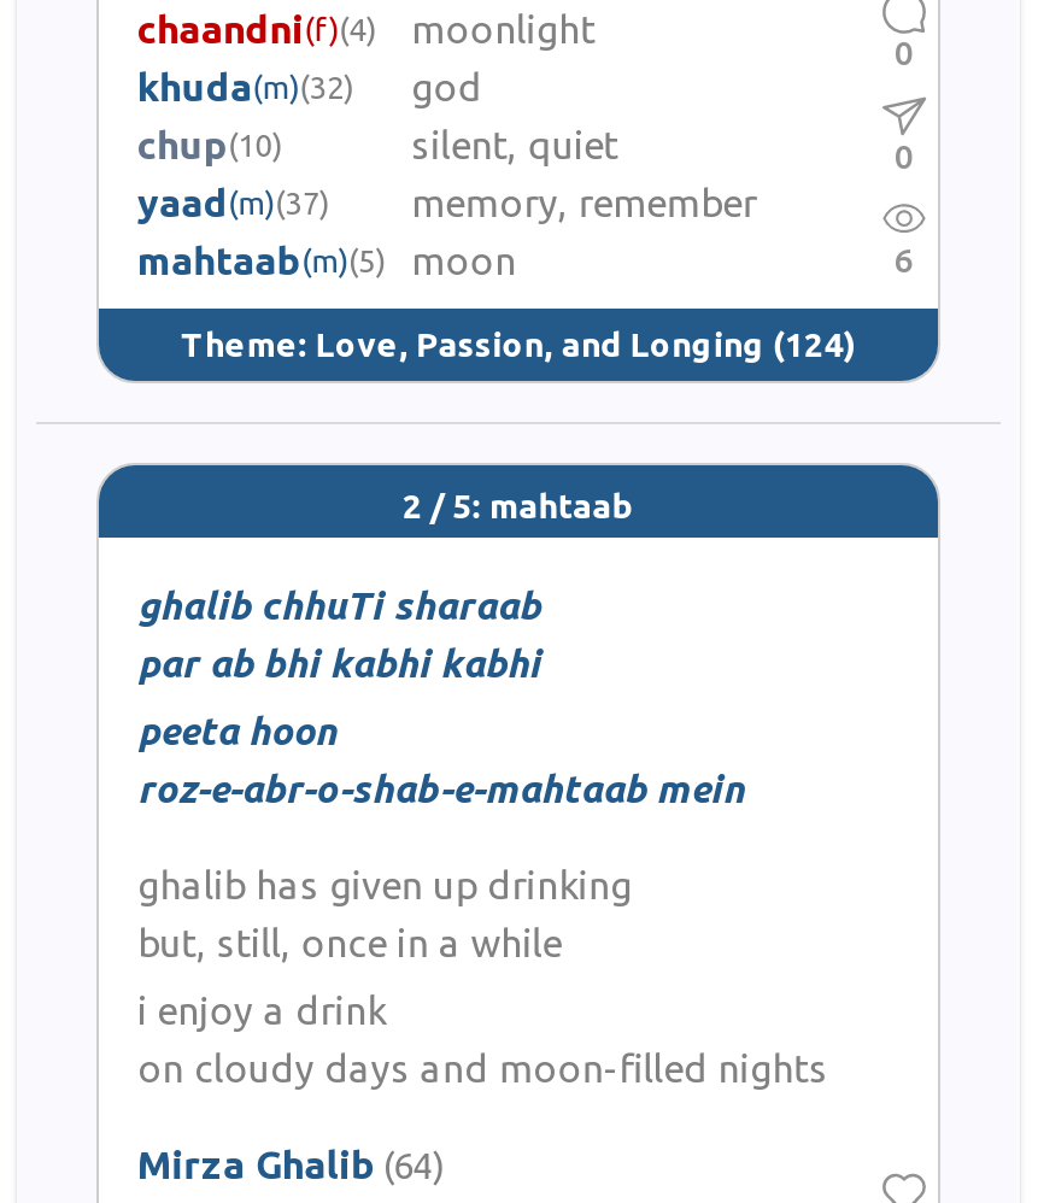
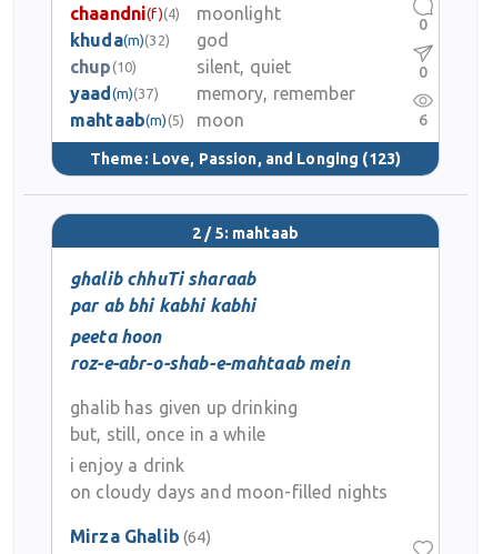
[181,324,856,363] Theme: Love, Passion, and Longing (124) -> [90,149,401,167] Theme: Love, Passion, and Longing (123)

